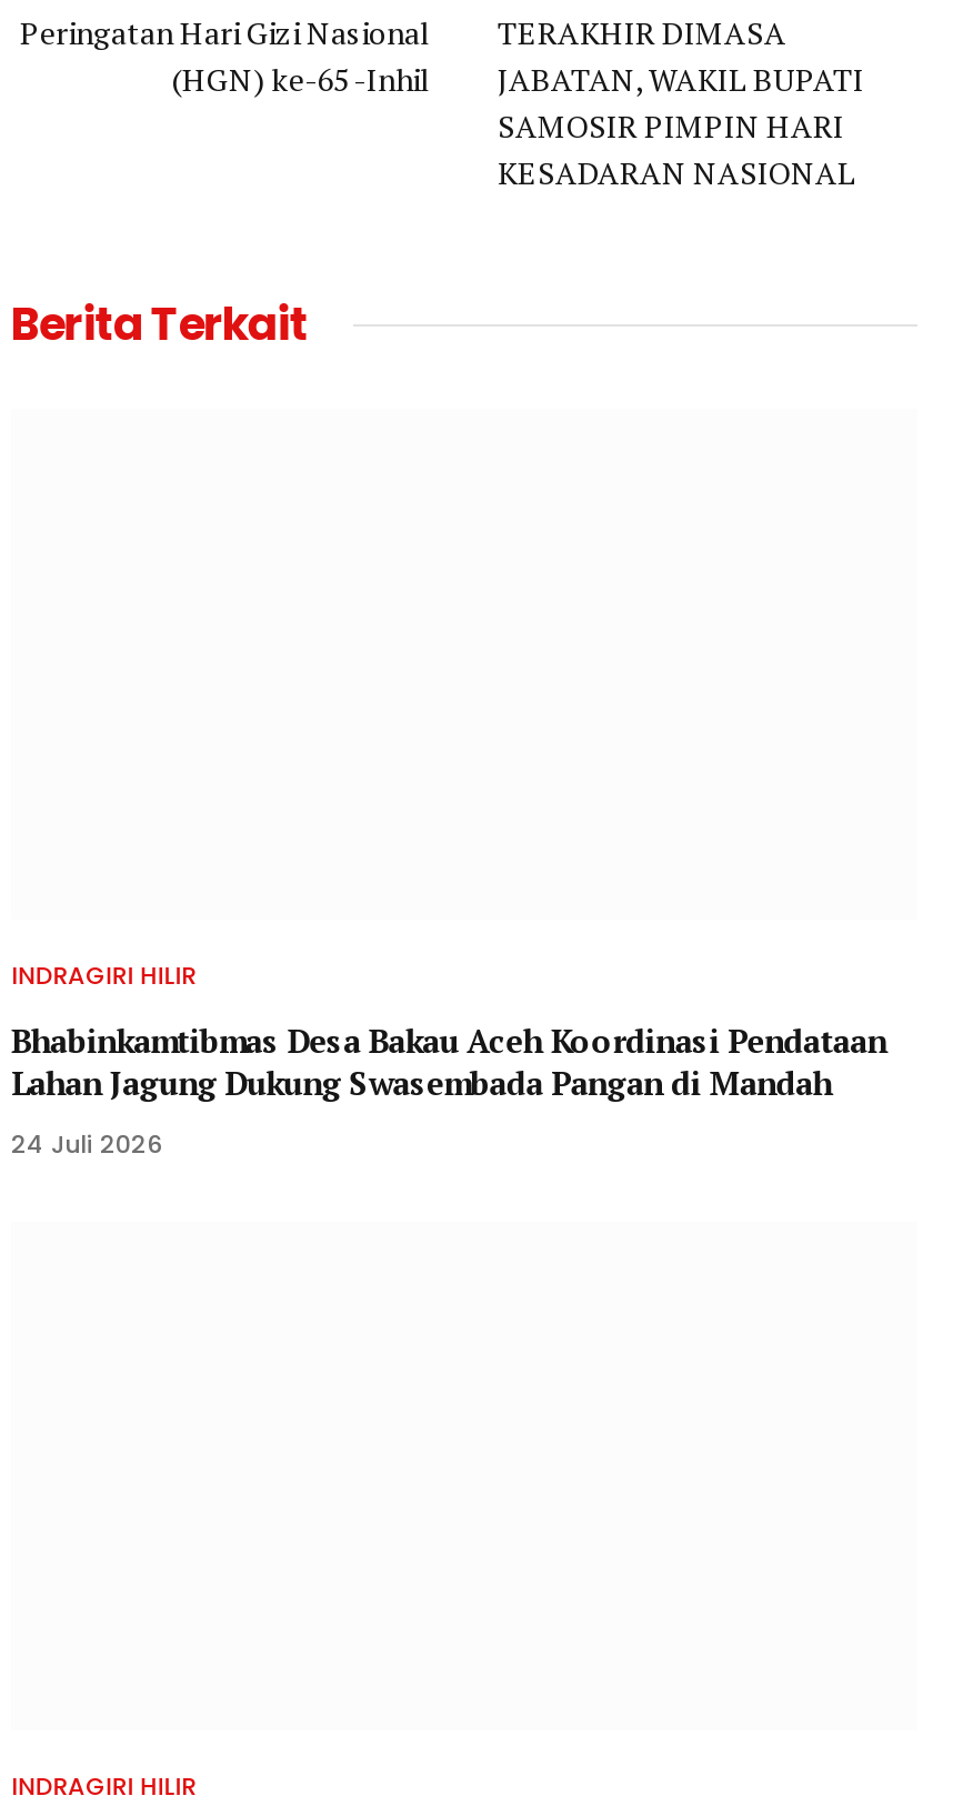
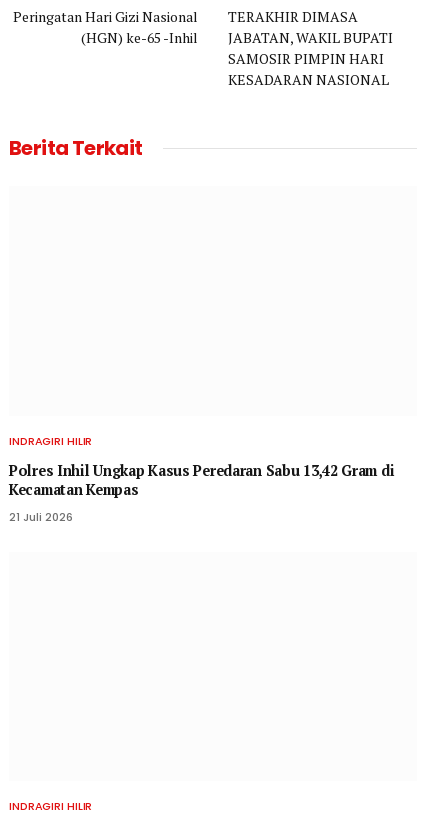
[11,1019,886,1103] Bhabinkamtibmas Desa Bakau Aceh Koordinasi Pendataan | Lahan Jagung Dukung Swasembada Pangan di Mandah -> [9,460,394,498] Polres Inhil Ungkap Kasus Peredaran Sabu 13,42 Gram di | Kecamatan Kempas
[11,1125,162,1161] 24 Juli 2026 -> [9,508,73,524] 21 Juli 2026

